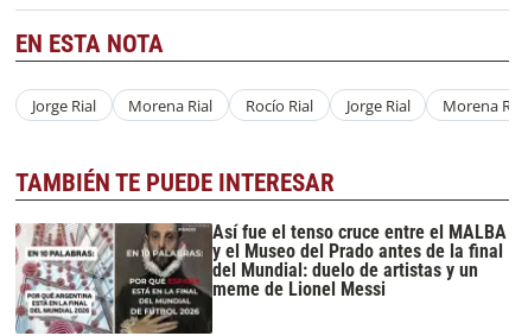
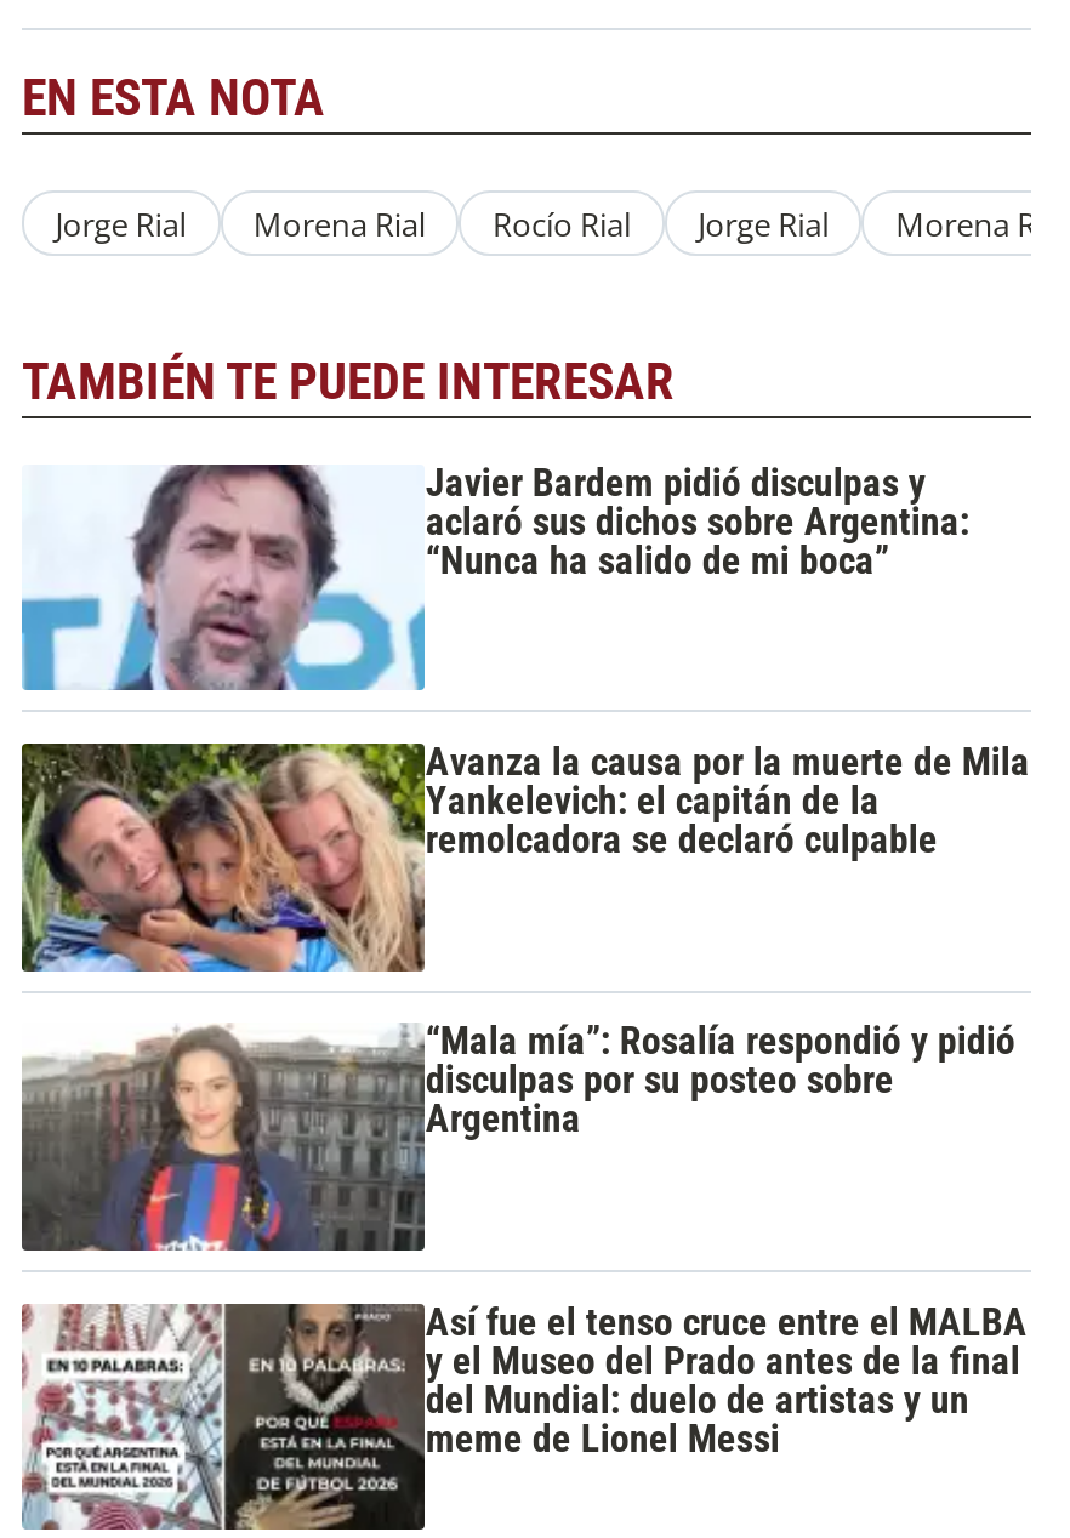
none -> [19,459,969,693] [image] | Javier Bardem pidió disculpas y | aclaró sus dichos sobre Argentina: | “Nunca ha salido de mi boca”
none -> [19,739,1030,974] [image] | Avanza la causa por la muerte de Mila | Yankelevich: el capitán de la | remolcadora se declaró culpable
none -> [19,1019,1015,1253] [image] | “Mala mía”: Rosalía respondió y pidió | disculpas por su posteo sobre | Argentina

